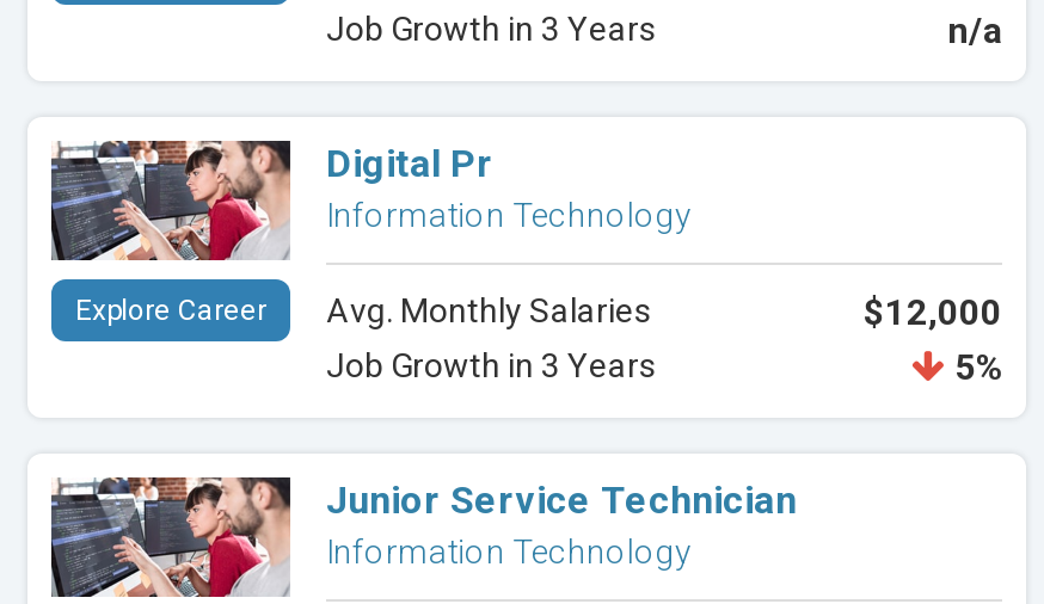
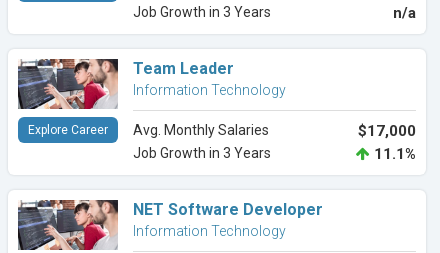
[326,141,493,186] Digital Pr -> [133,59,234,78] Team Leader
[864,291,1002,334] $12,000 -> [358,122,416,140] $17,000
[945,346,1002,389] 5% -> [370,145,416,163] 11.1%
[326,477,797,523] Junior Service Technician -> [133,200,323,219] NET Software Developer

